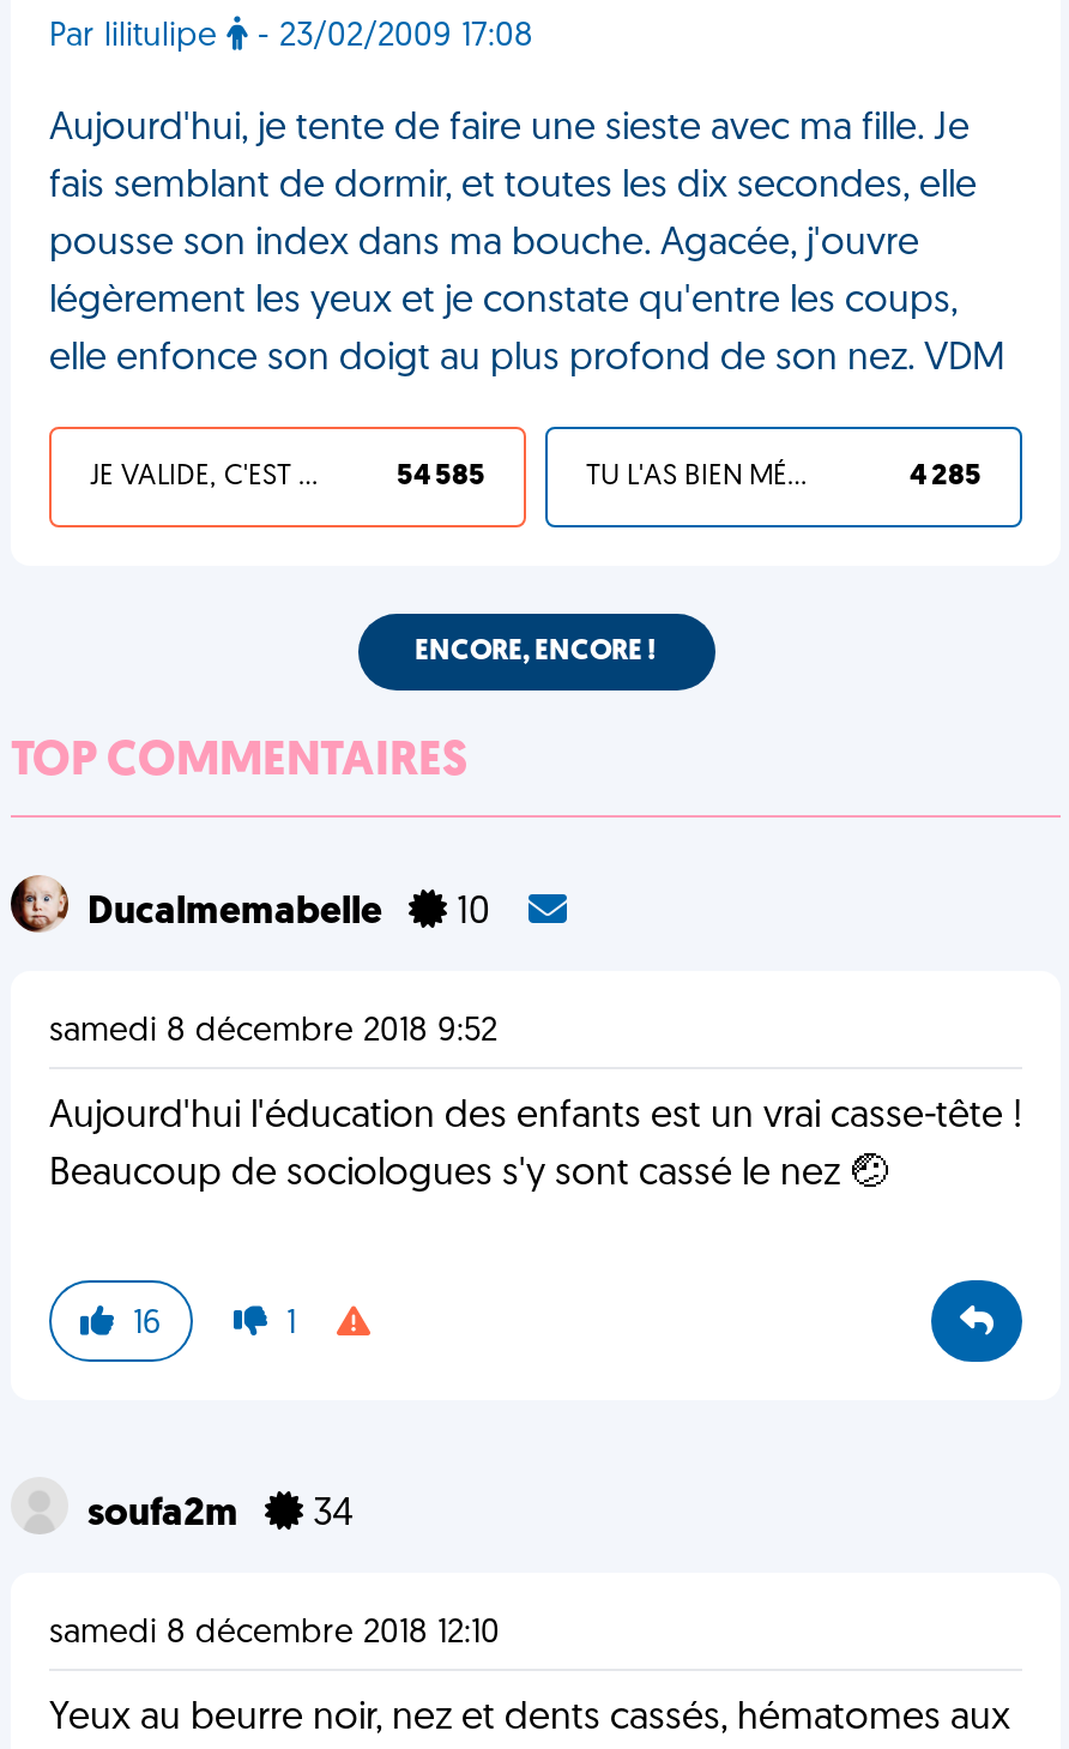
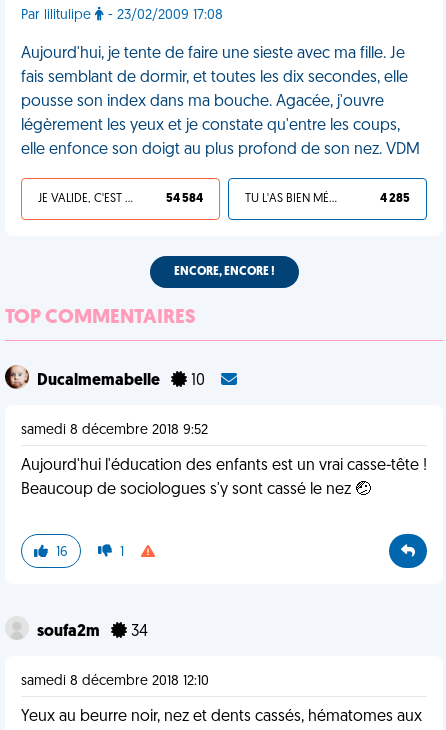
[397,463,485,491] 54 585 -> [166,193,203,205] 54 584

